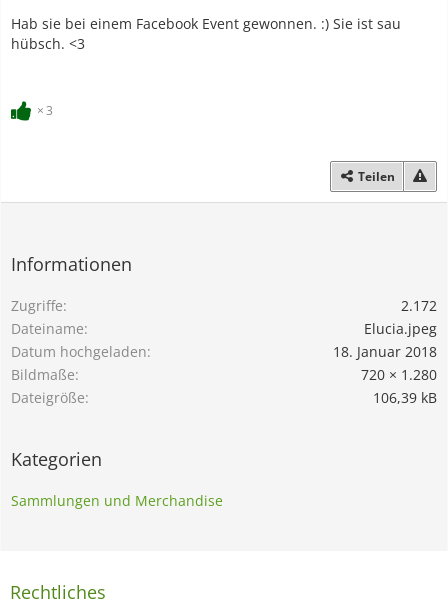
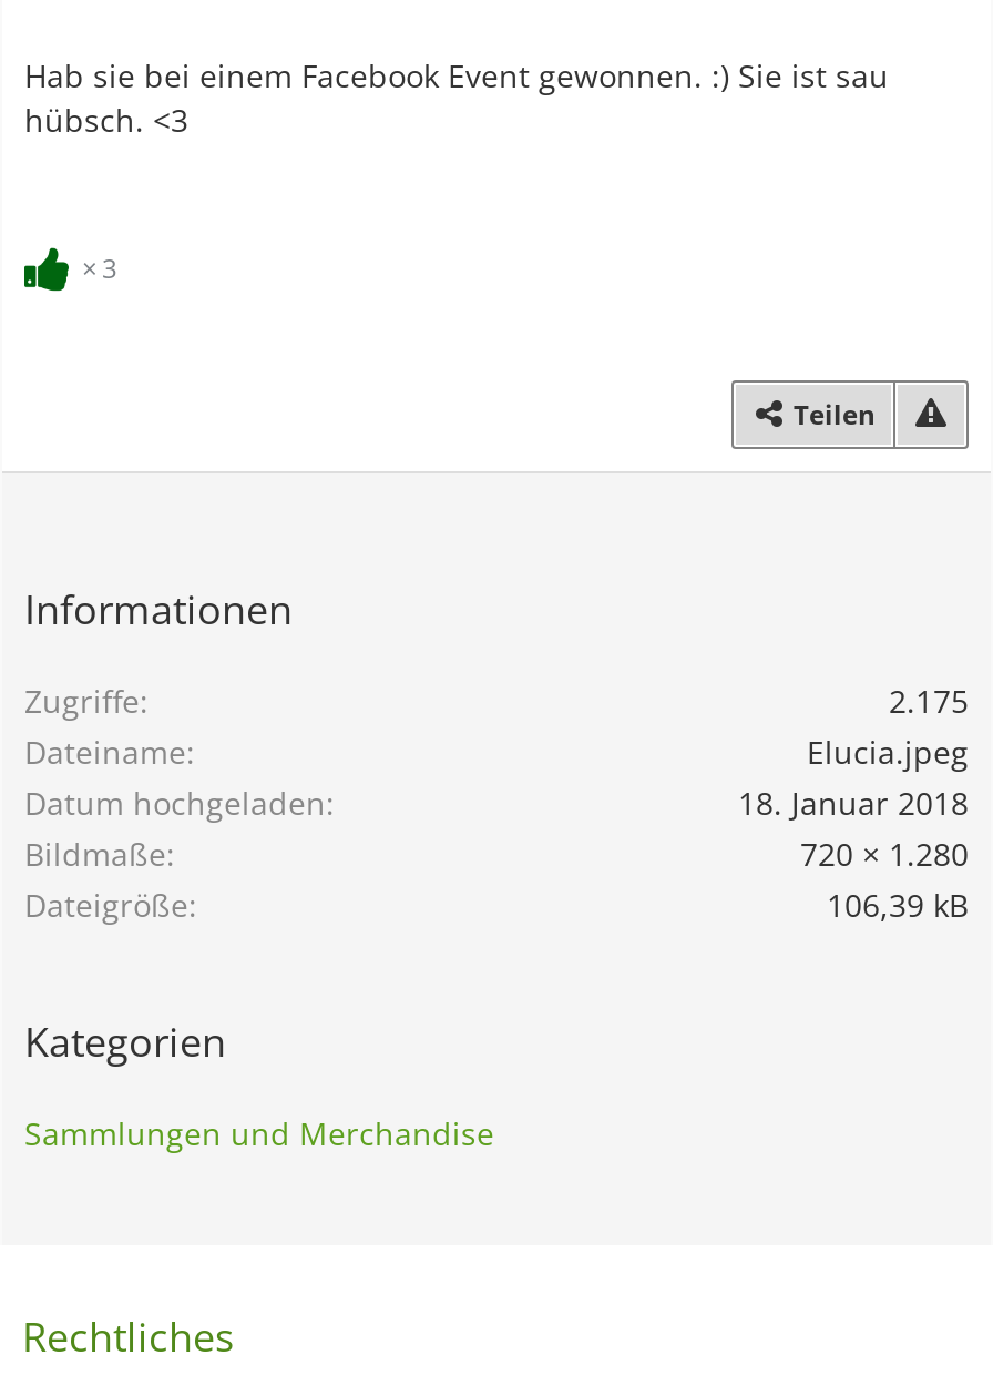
[401,296,437,315] 2.172 -> [889,679,969,721] 2.175

